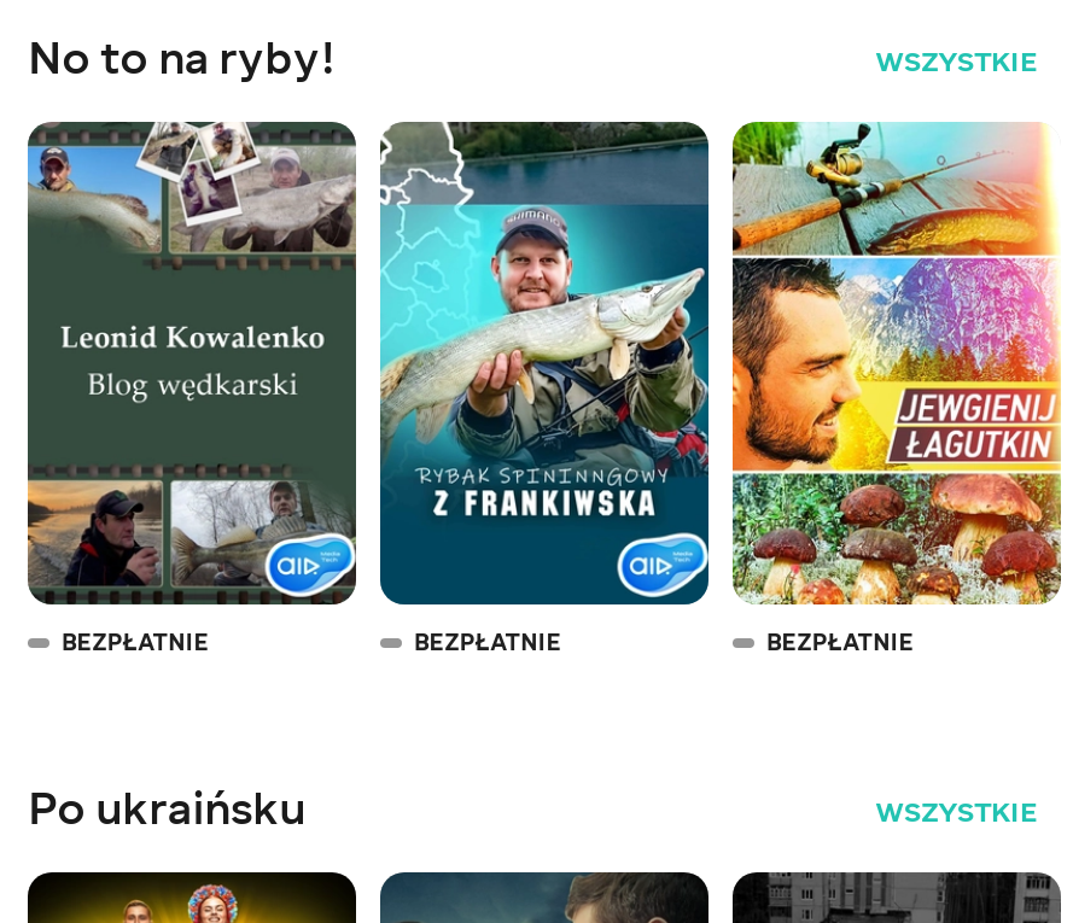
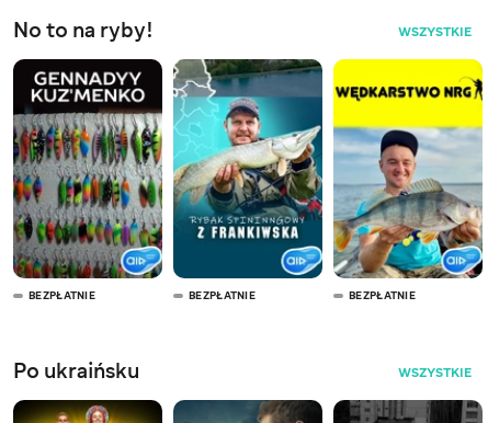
[25,119,358,604] [image] -> [12,58,163,278] [image]
[730,119,1063,607] [image] -> [332,58,484,279] [image]

